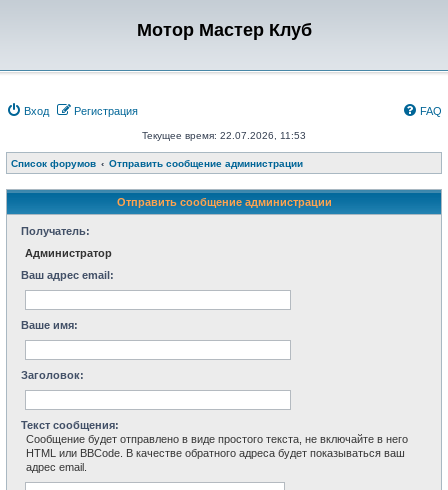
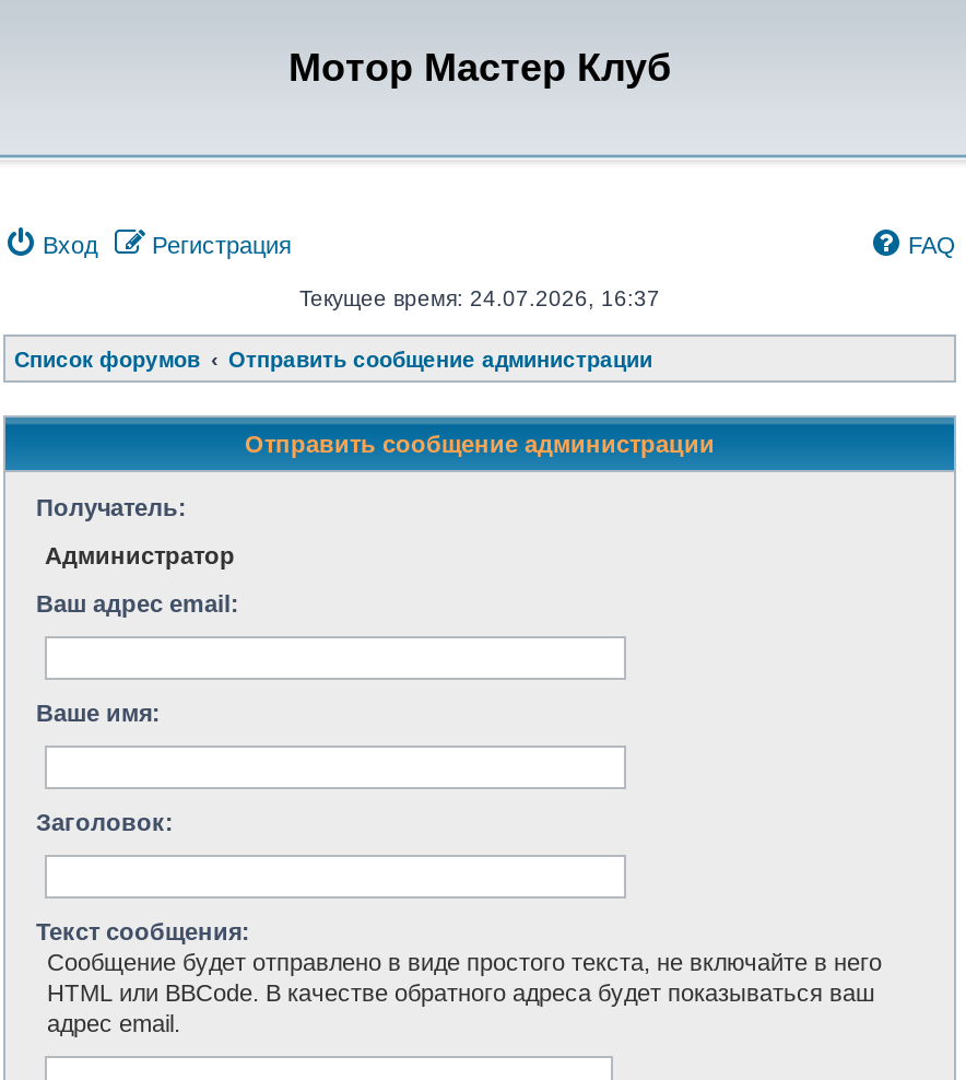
[142,130,306,141] Текущее время: 22.07.2026, 11:53 -> [299,286,660,310] Текущее время: 24.07.2026, 16:37

